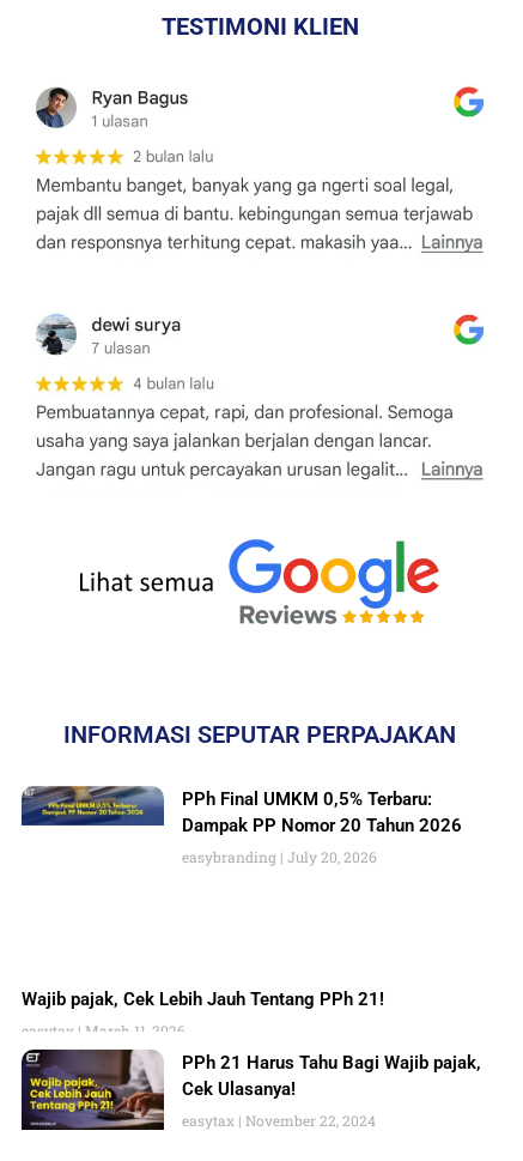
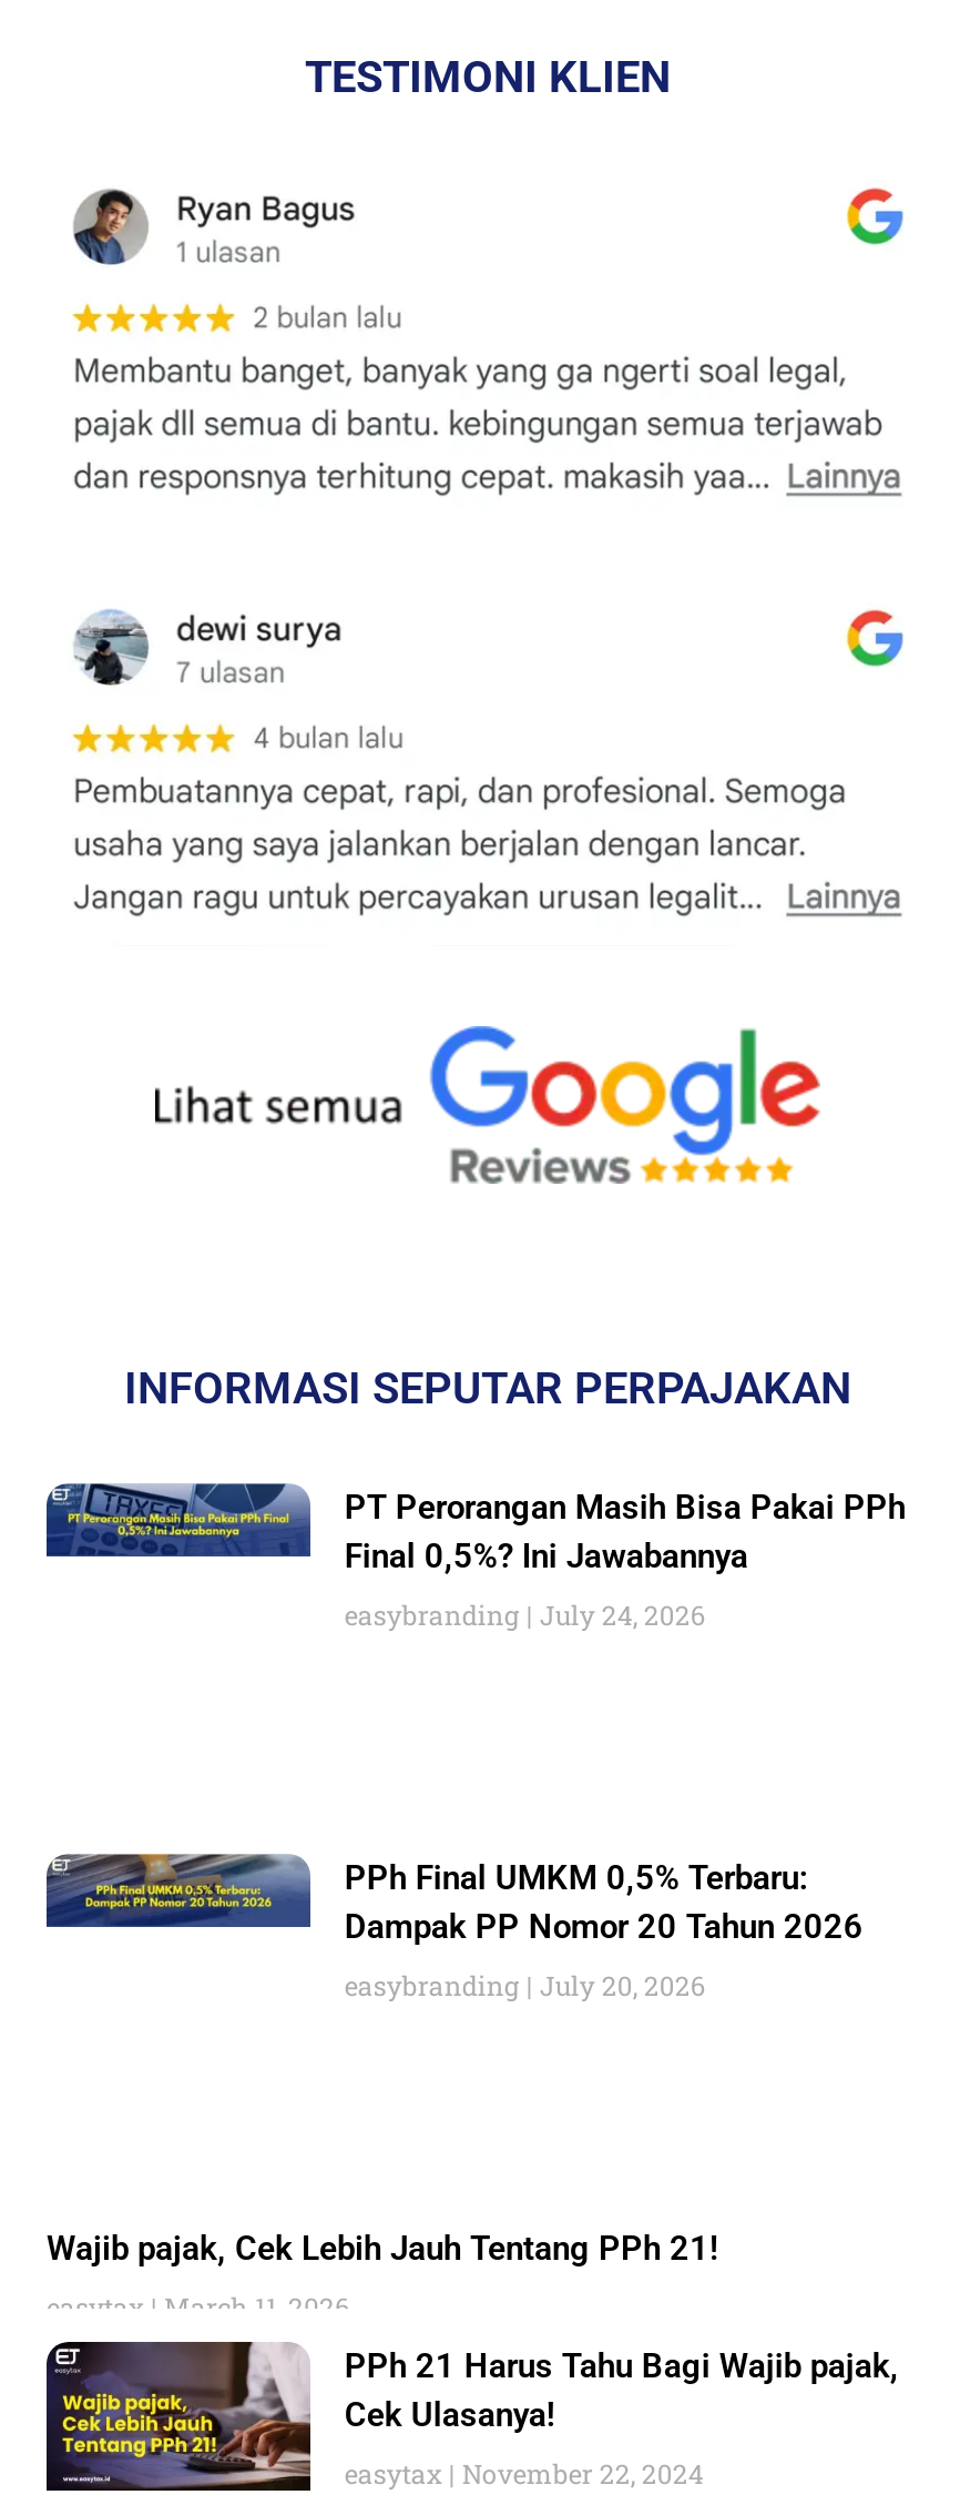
none -> [51,1481,905,1633] [image] | PT Perorangan Masih Bisa Pakai PPh | Final 0,5%? Ini Jawabannya | easybranding July 24, 2026

